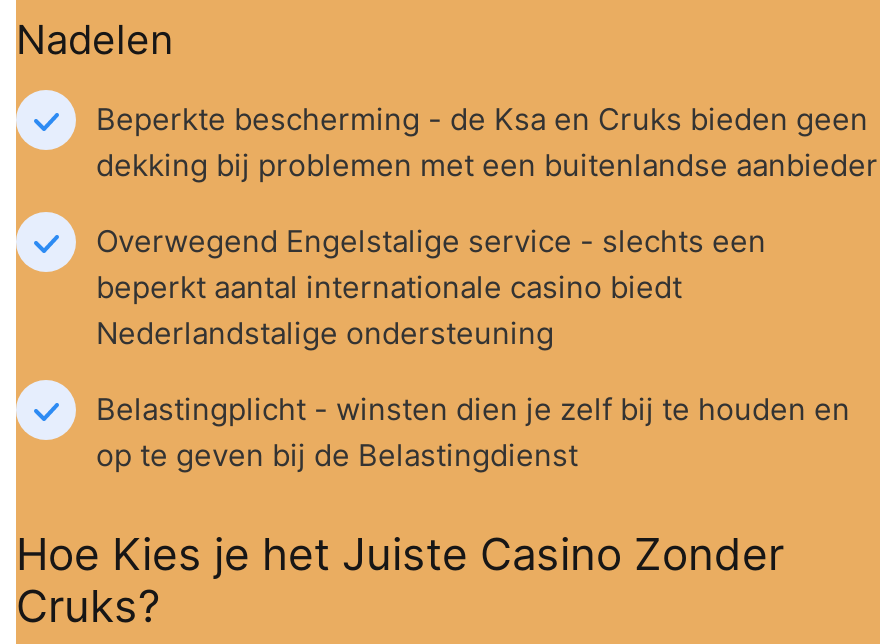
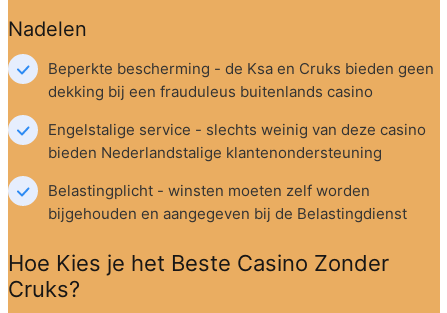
[96,146,878,184] dekking bij problemen met een buitenlandse aanbieder -> [48,82,373,101] dekking bij een frauduleus buitenlands casino
[96,222,766,352] Overwegend Engelstalige service - slechts een | beperkt aantal internationale casino biedt | Nederlandstalige ondersteuning -> [48,120,426,162] Engelstalige service - slechts weinig van deze casino | bieden Nederlandstalige klantenondersteuning
[96,390,850,474] Belastingplicht - winsten dien je zelf bij te houden en | op te geven bij de Belastingdienst -> [48,181,407,223] Belastingplicht - winsten moeten zelf worden | bijgehouden en aangegeven bij de Belastingdienst
[16,528,784,580] Hoe Kies je het Juiste Casino Zonder -> [8,250,389,276] Hoe Kies je het Beste Casino Zonder

